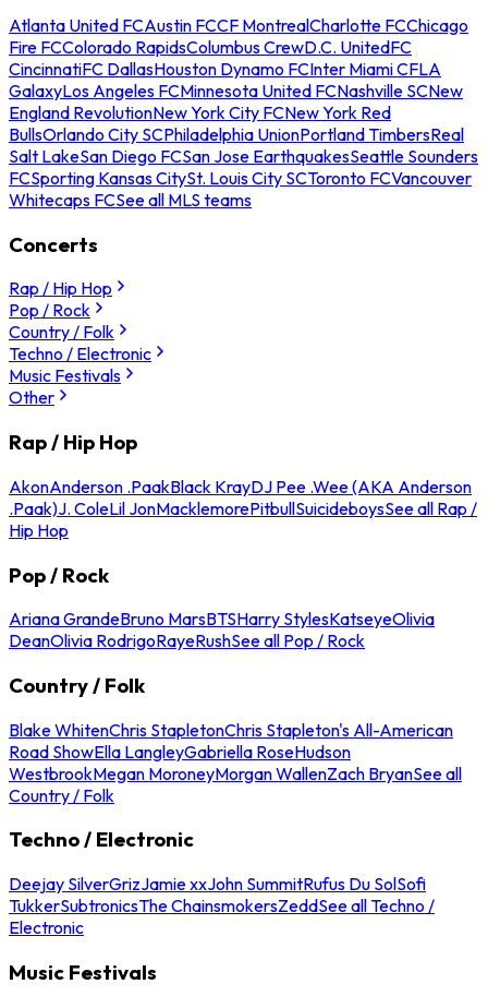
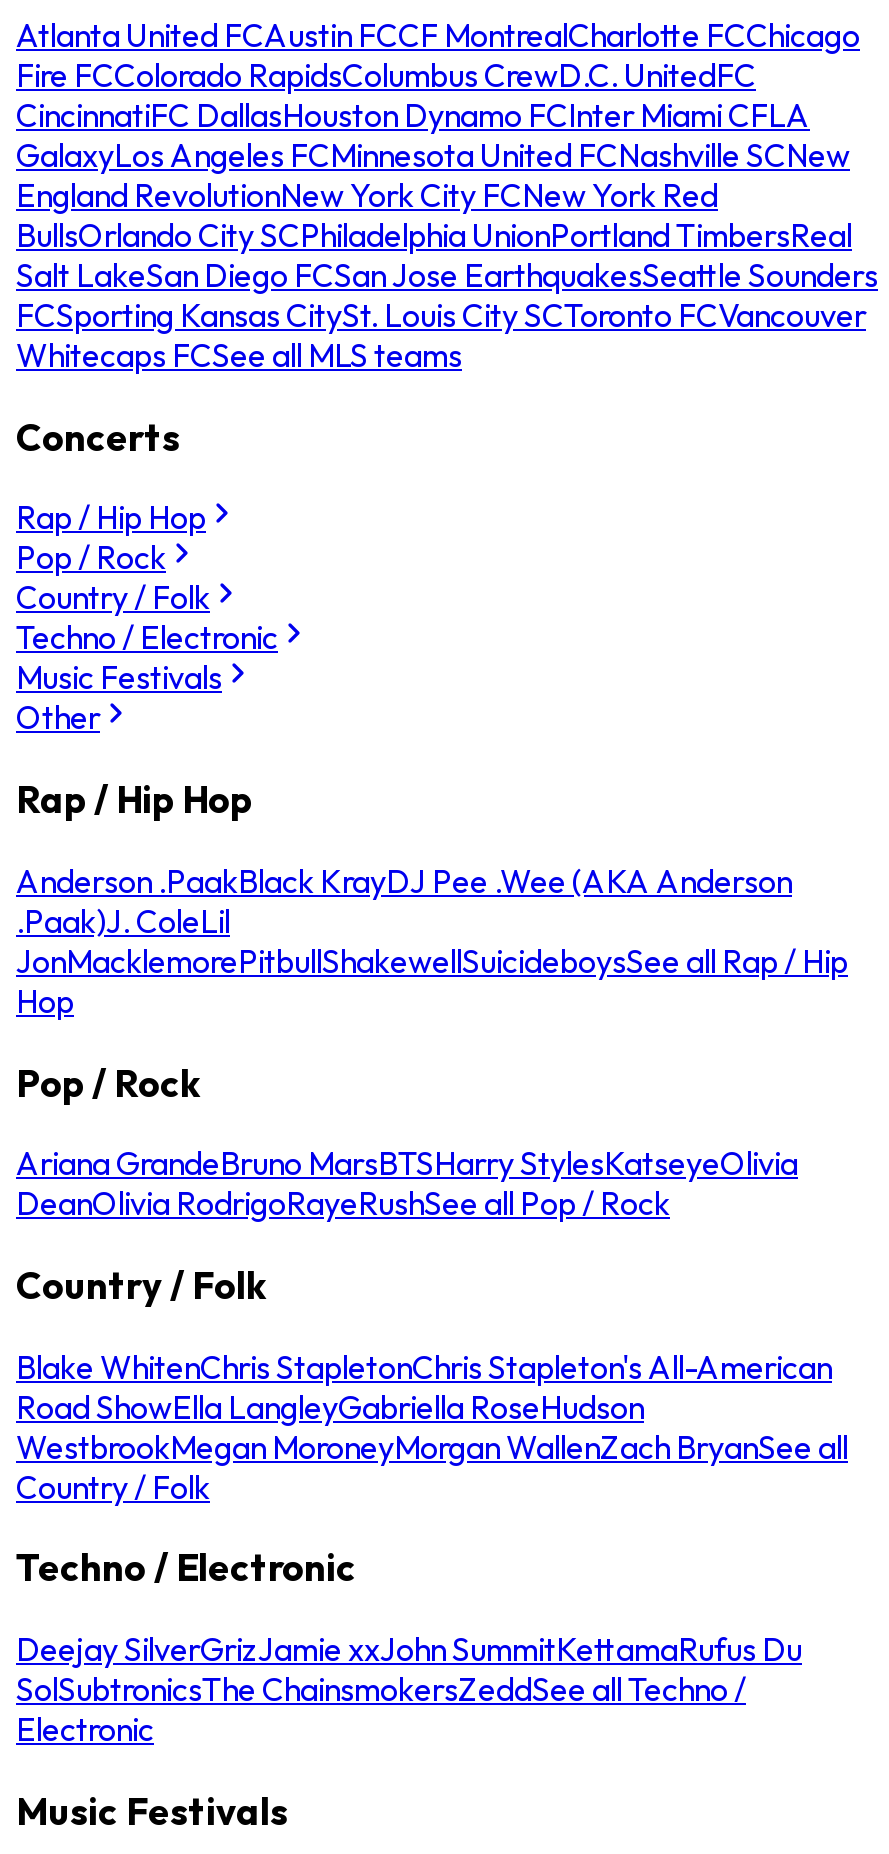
[9,475,477,541] AkonAnderson .PaakBlack KrayDJ Pee .Wee (AKA Anderson | .Paak)J. ColeLil JonMacklemorePitbullSuicideboysSee all Rap / | Hip Hop -> [16,861,848,1021] Anderson .PaakBlack KrayDJ Pee .Wee (AKA Anderson | .Paak)J. ColeLil | JonMacklemorePitbullShakewellSuicideboysSee all Rap / Hip | Hop
[9,873,435,916] Deejay SilverGrizJamie xxJohn SummitRufus Du SolSofi | TukkerSubtronicsThe ChainsmokersZeddSee all Techno / -> [16,1629,802,1709] Deejay SilverGrizJamie xxJohn SummitKettamaRufus Du | SolSubtronicsThe ChainsmokersZeddSee all Techno /

